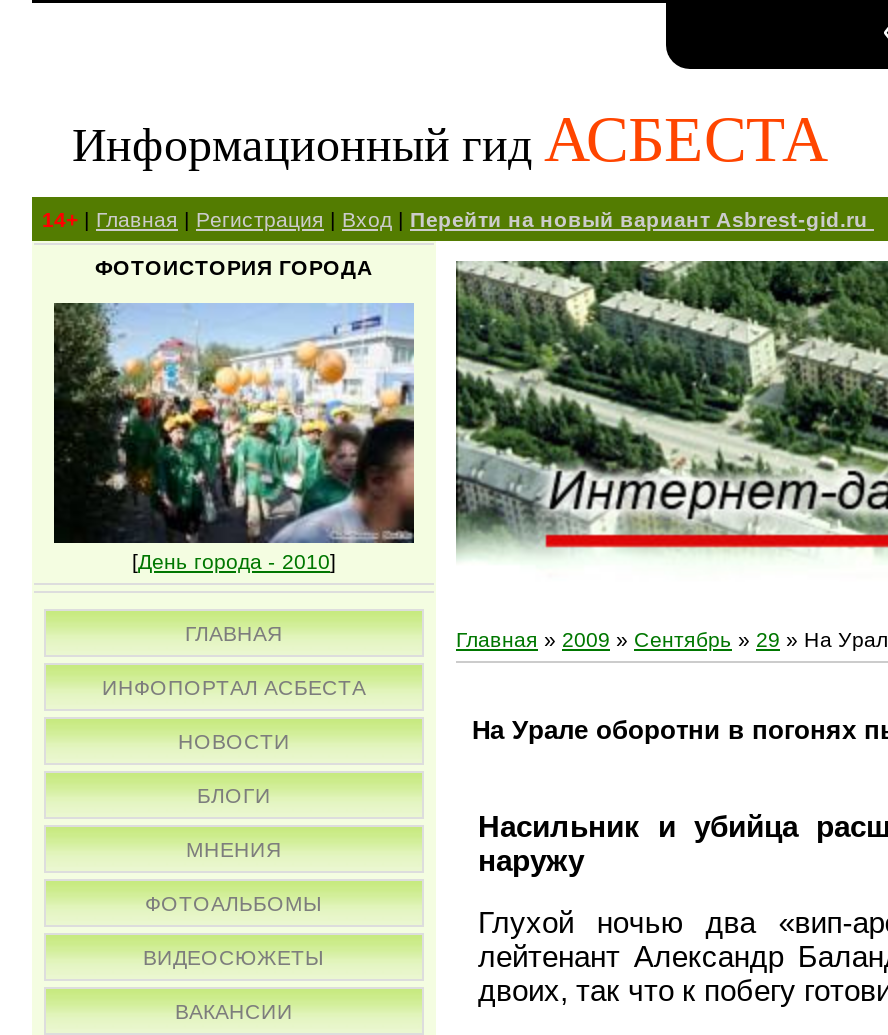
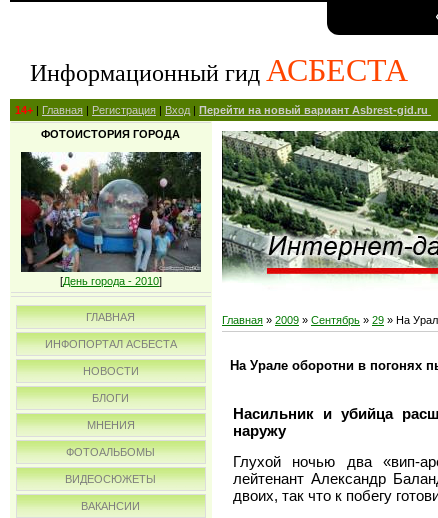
[52,301,414,543] [image] -> [20,151,202,272] [image]

